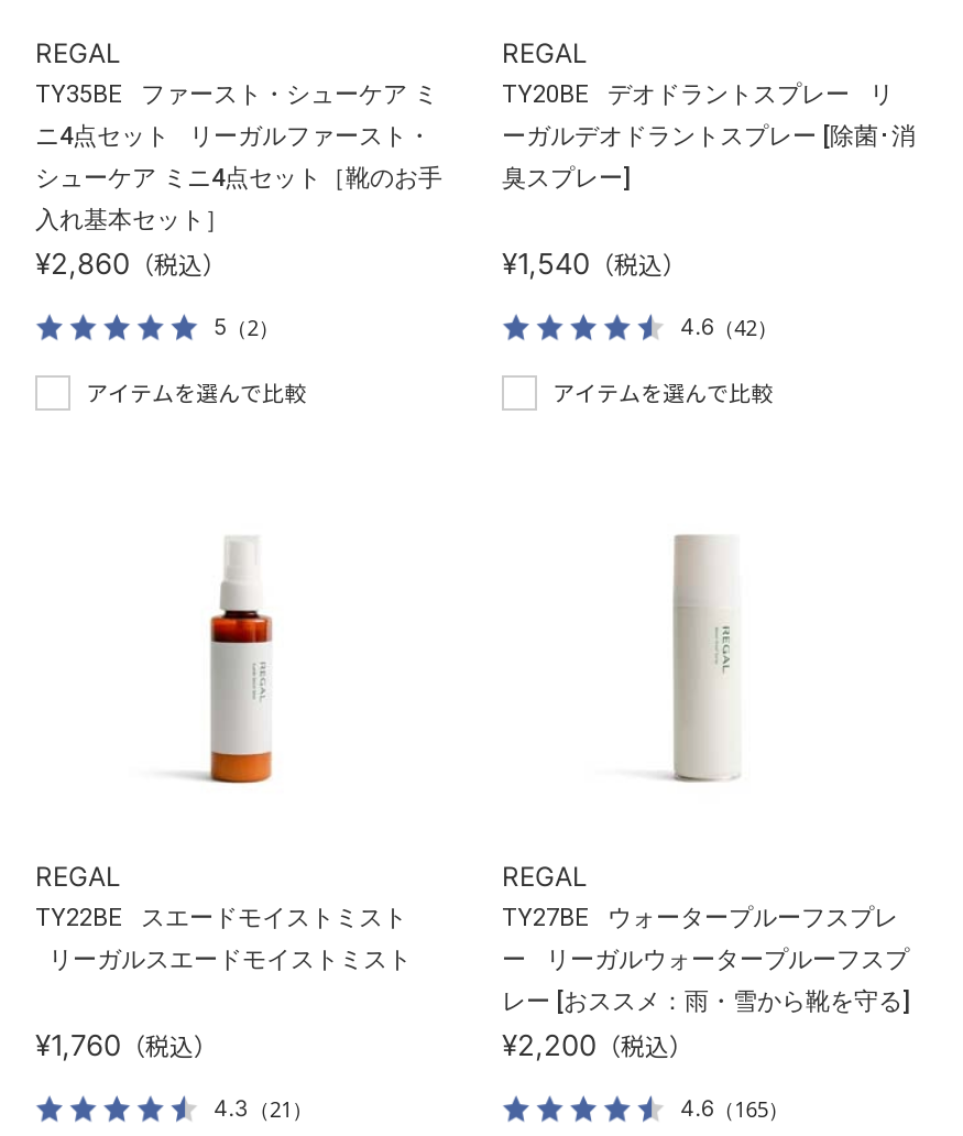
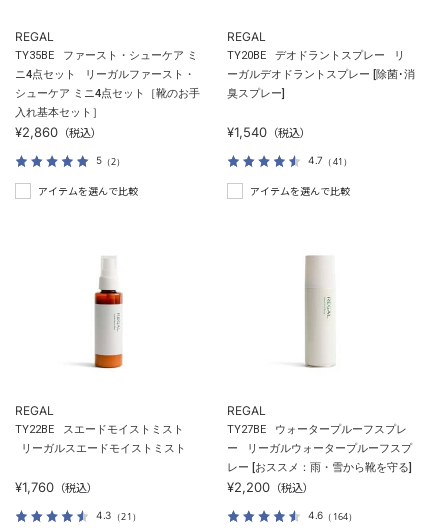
[680,312,777,342] 4.6（42） -> [308,154,352,168] 4.7（41）
[680,1094,789,1124] 4.6（165） -> [308,509,357,523] 4.6（164）

